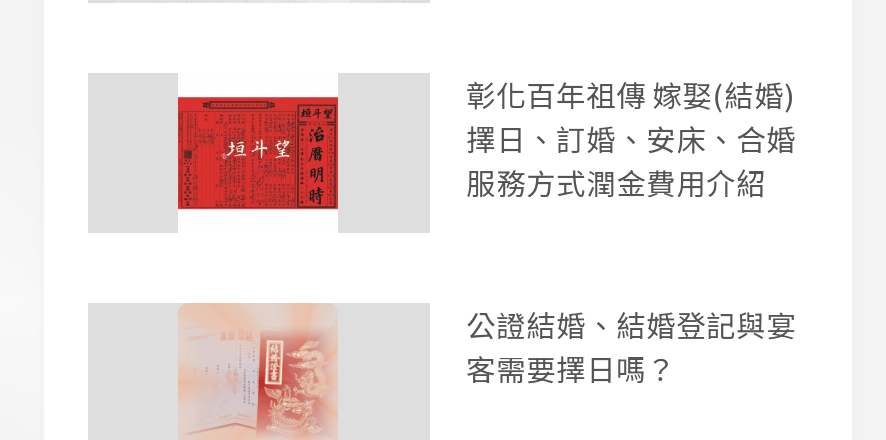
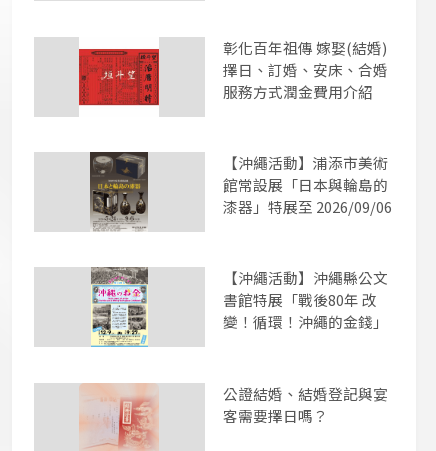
none -> [82,266,157,348] [image]
none -> [89,151,150,232] [image]
none -> [223,152,392,332] 【沖繩活動】浦添市美術 | 館常設展「日本與輪島的 | 漆器」特展至 2026/09/06 | 【沖繩活動】沖繩縣公文 | 書館特展「戰後80年 改 | 變！循環！沖繩的金錢」

